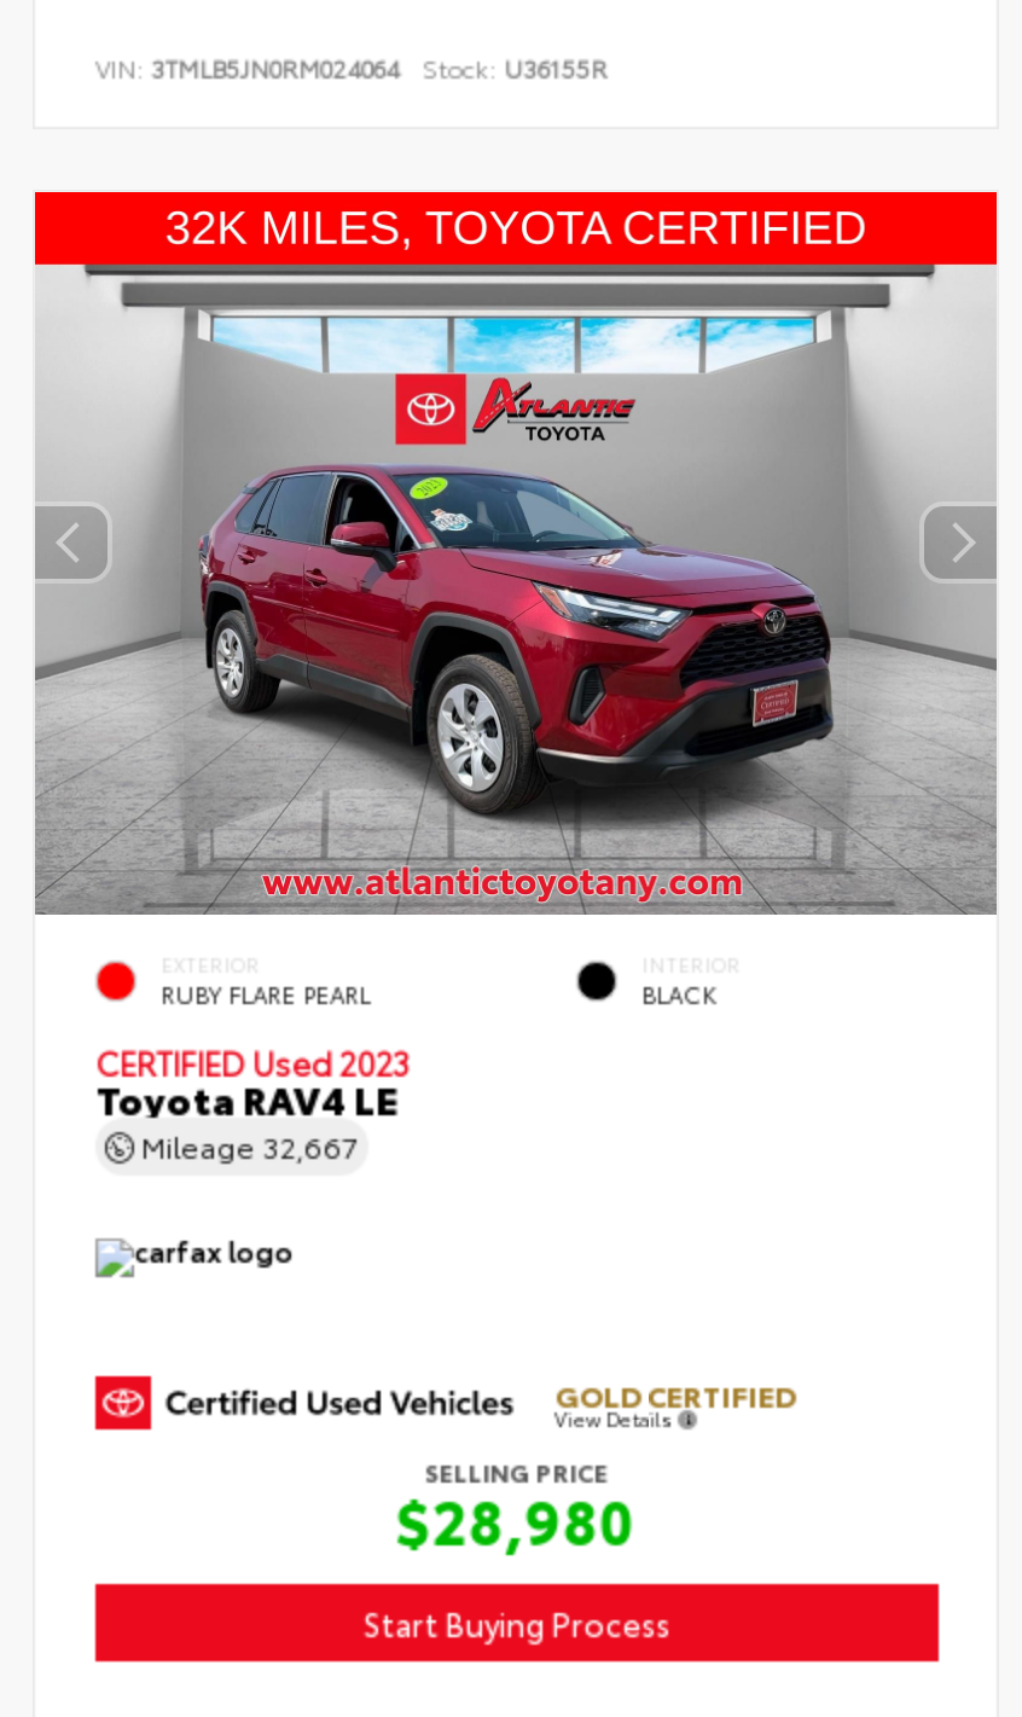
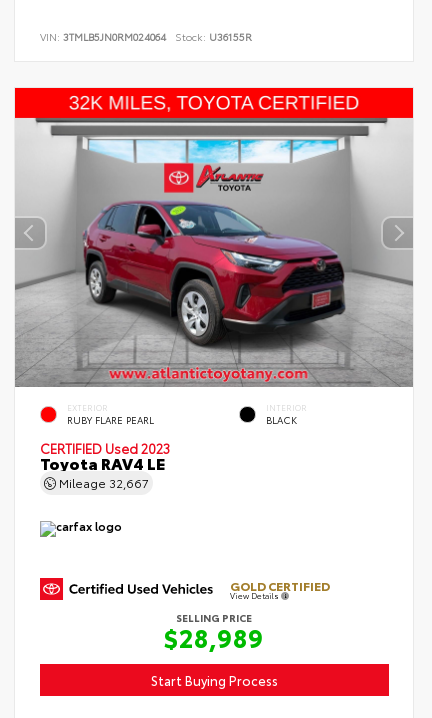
[396,1479,635,1561] $28,980 -> [164,621,264,655] $28,989

